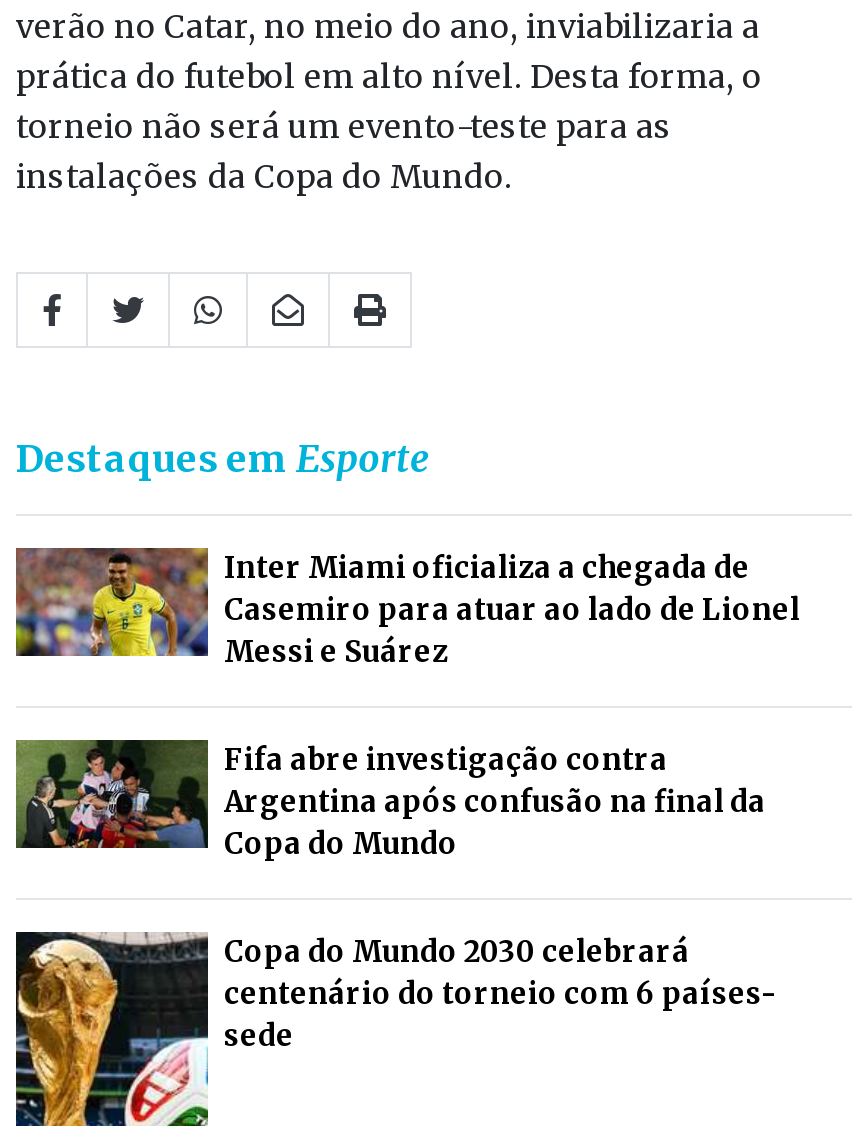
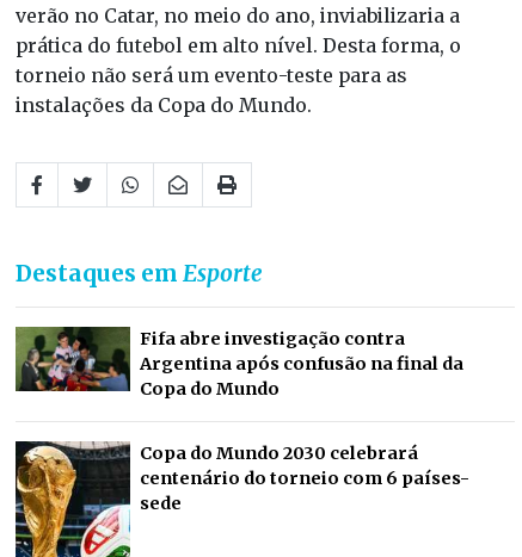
[16,546,800,670] [image] | Inter Miami oficializa a chegada de | Casemiro para atuar ao lado de Lionel | Messi e Suárez -> none

